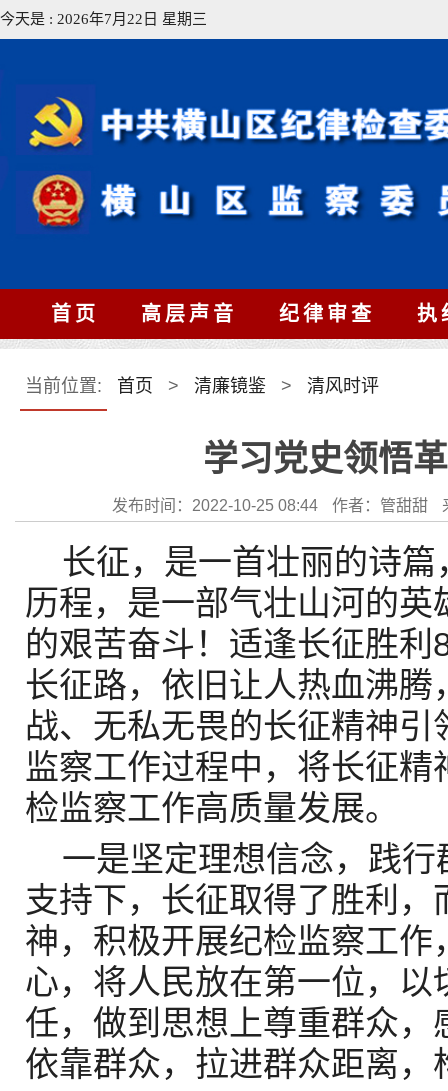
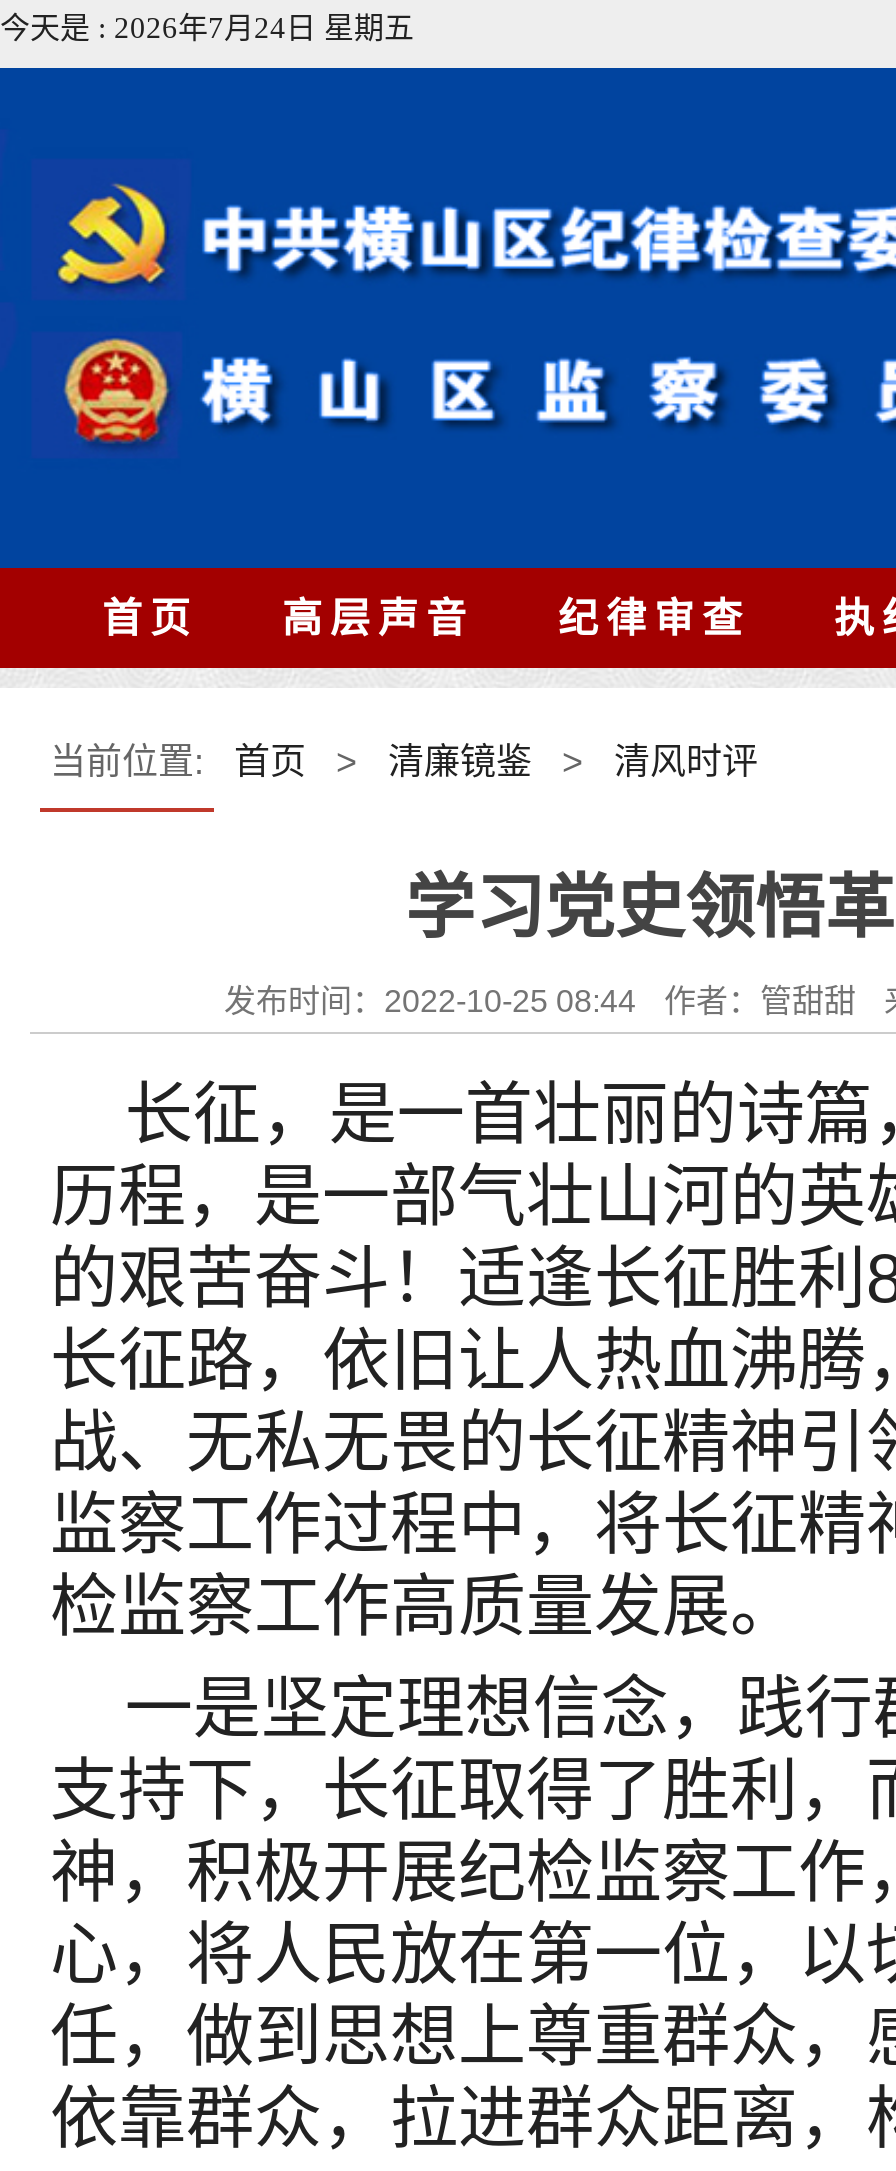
[0,11,207,27] 今天是 : 2026年7月22日 星期三 -> [0,12,414,44] 今天是 : 2026年7月24日 星期五

